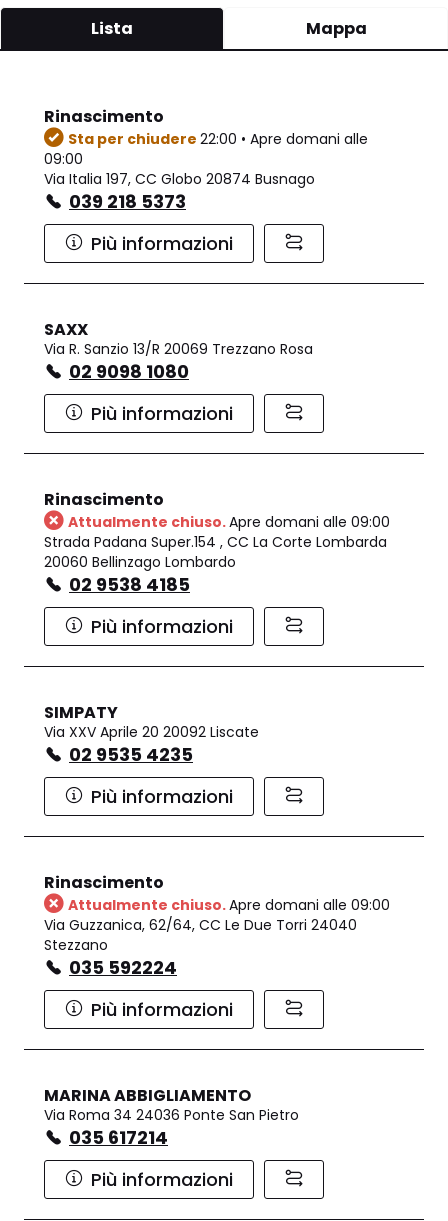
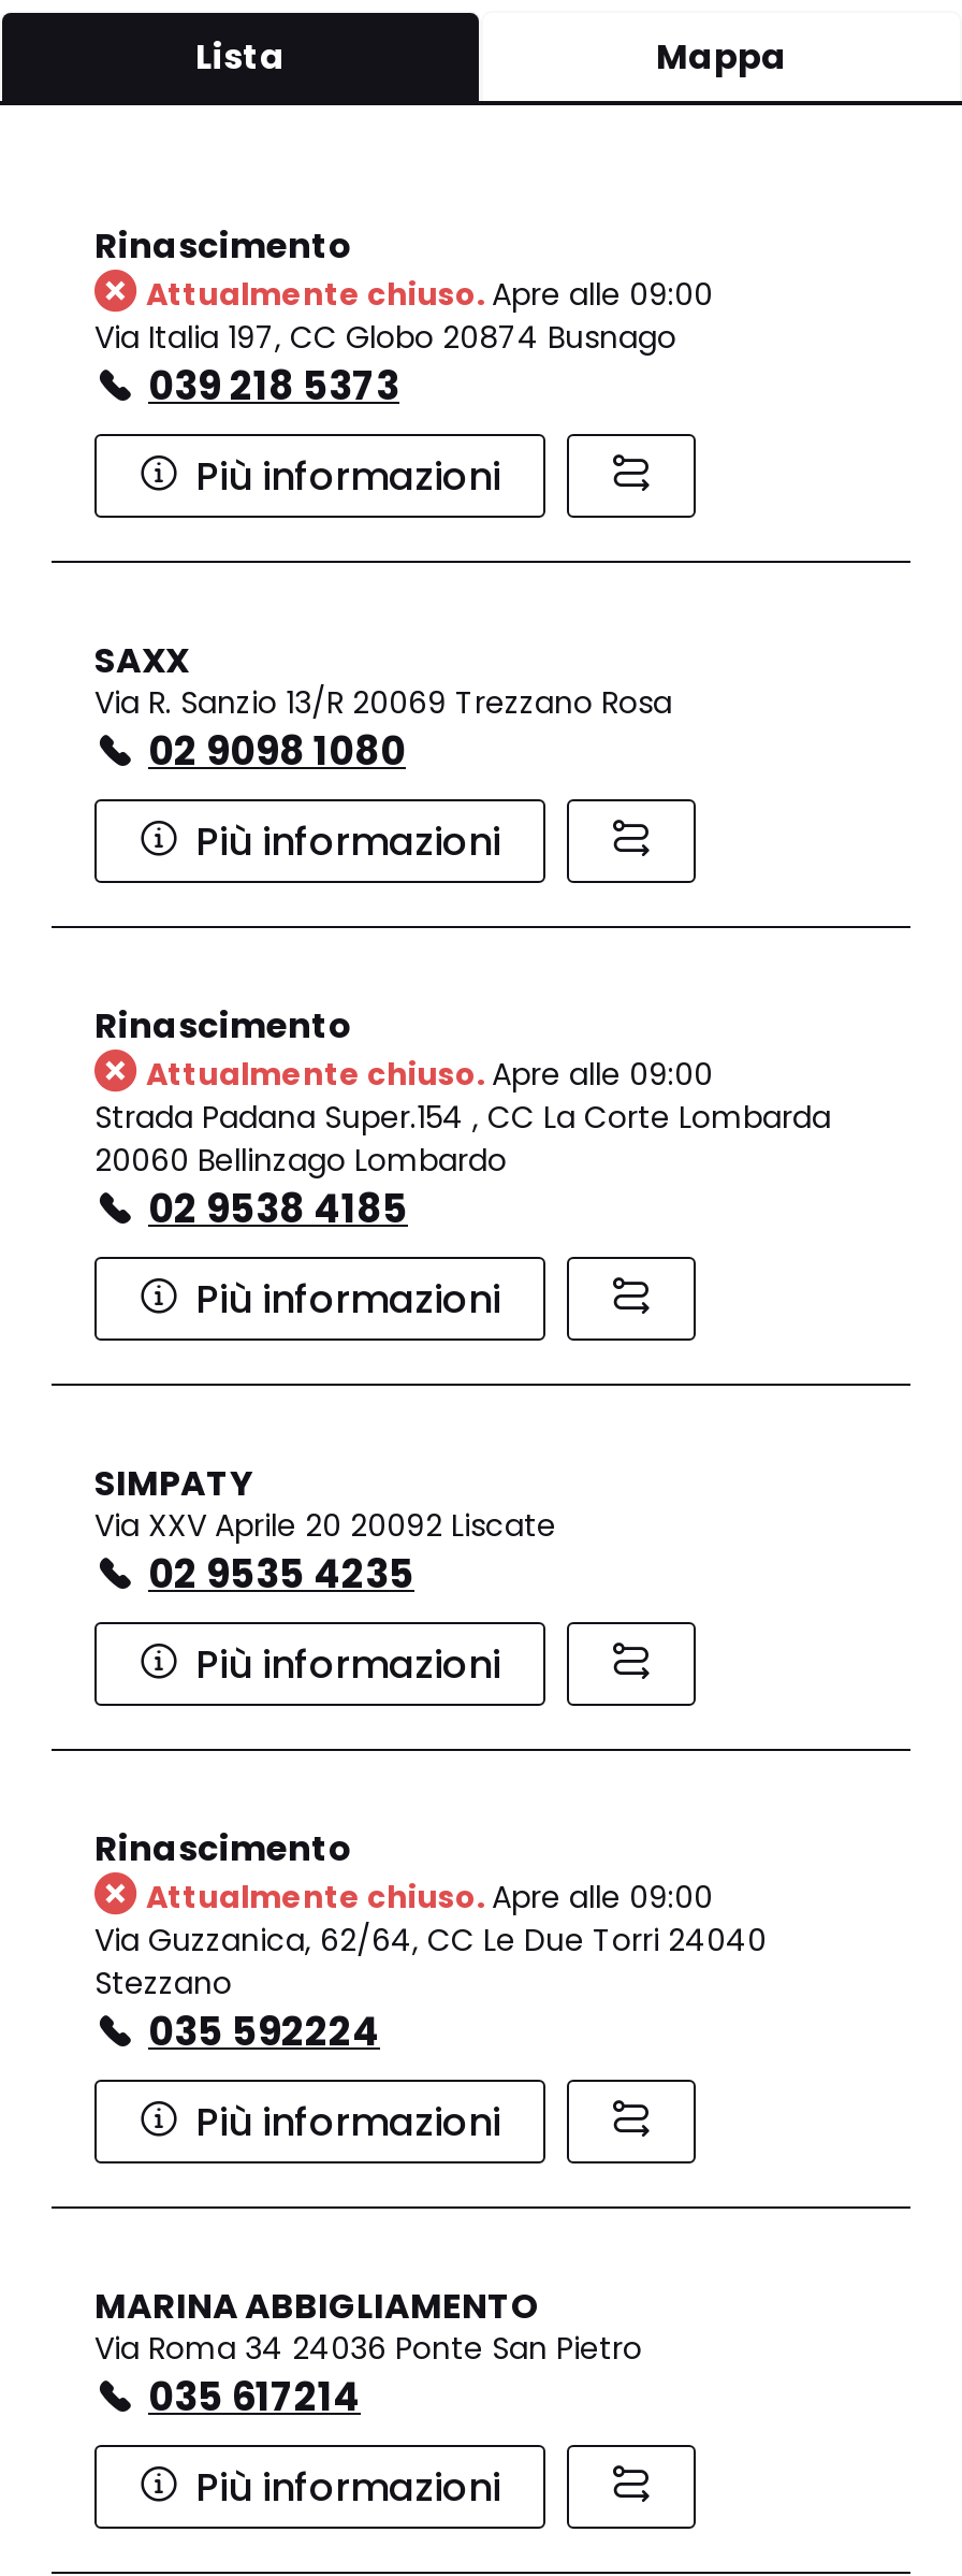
[44,129,368,169] Sta per chiudere 22:00 • Apre domani alle | 09:00 -> [146,272,713,315] Attualmente chiuso. Apre alle 09:00
[68,512,390,532] Attualmente chiuso. Apre domani alle 09:00 -> [146,1052,713,1095] Attualmente chiuso. Apre alle 09:00
[68,895,390,915] Attualmente chiuso. Apre domani alle 09:00 -> [146,1875,713,1918] Attualmente chiuso. Apre alle 09:00

